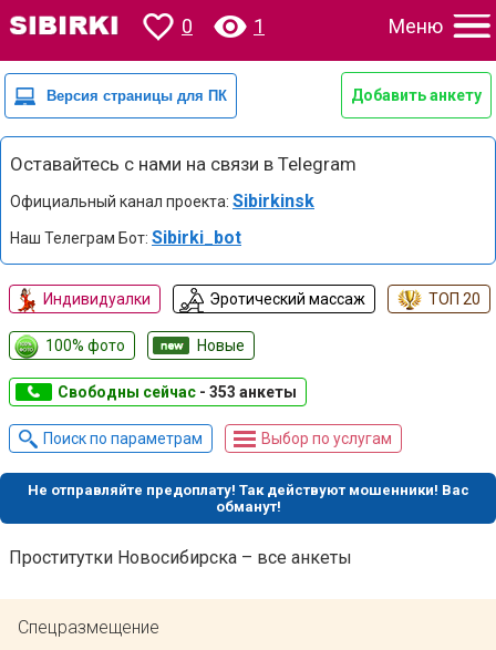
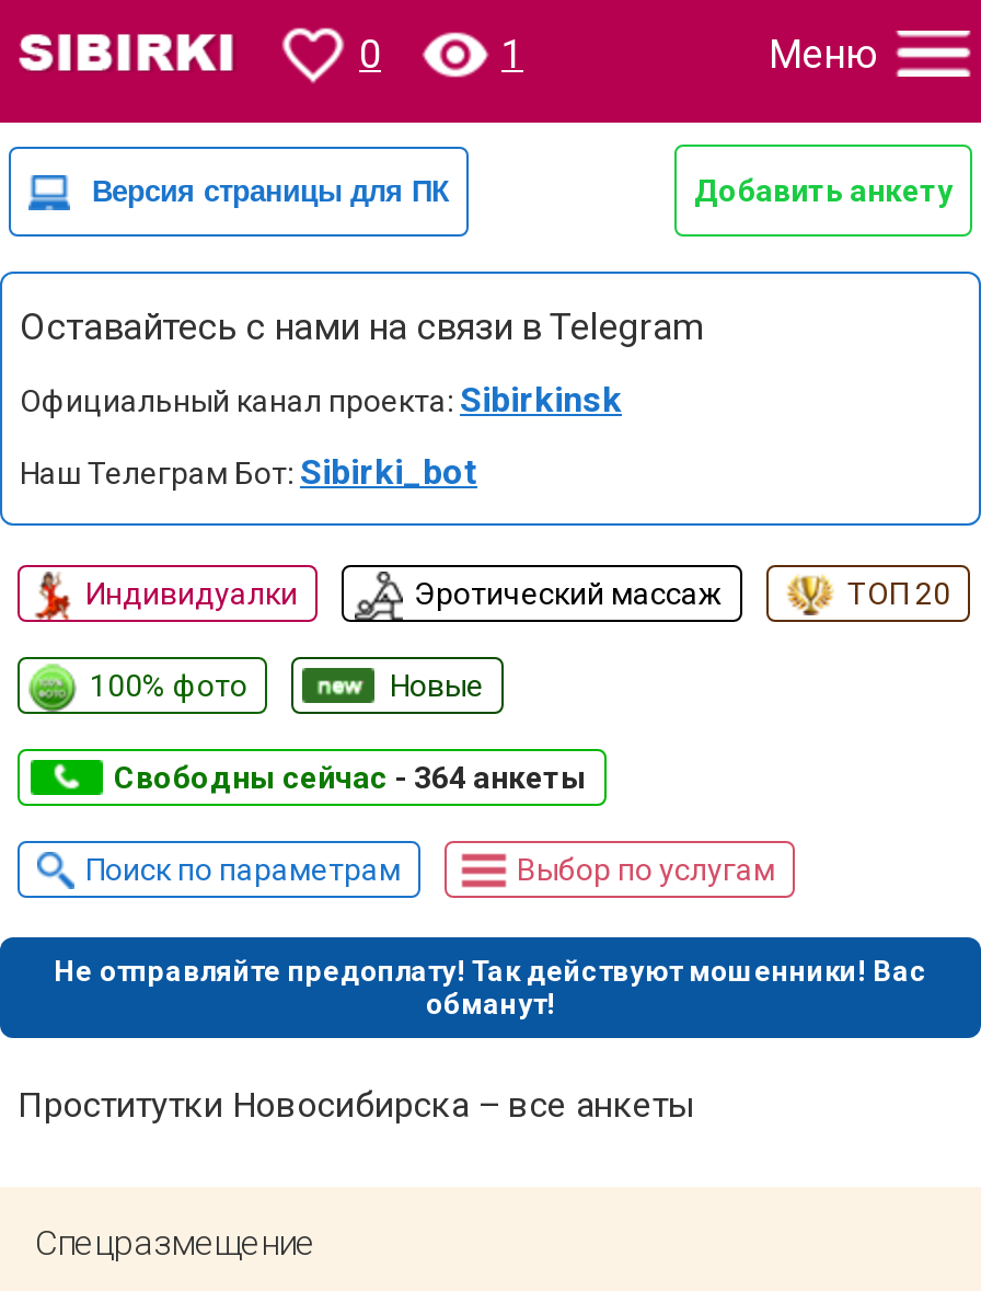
[58,383,297,401] Свободны сейчас - 353 анкеты -> [114,760,587,795] Свободны сейчас - 364 анкеты

